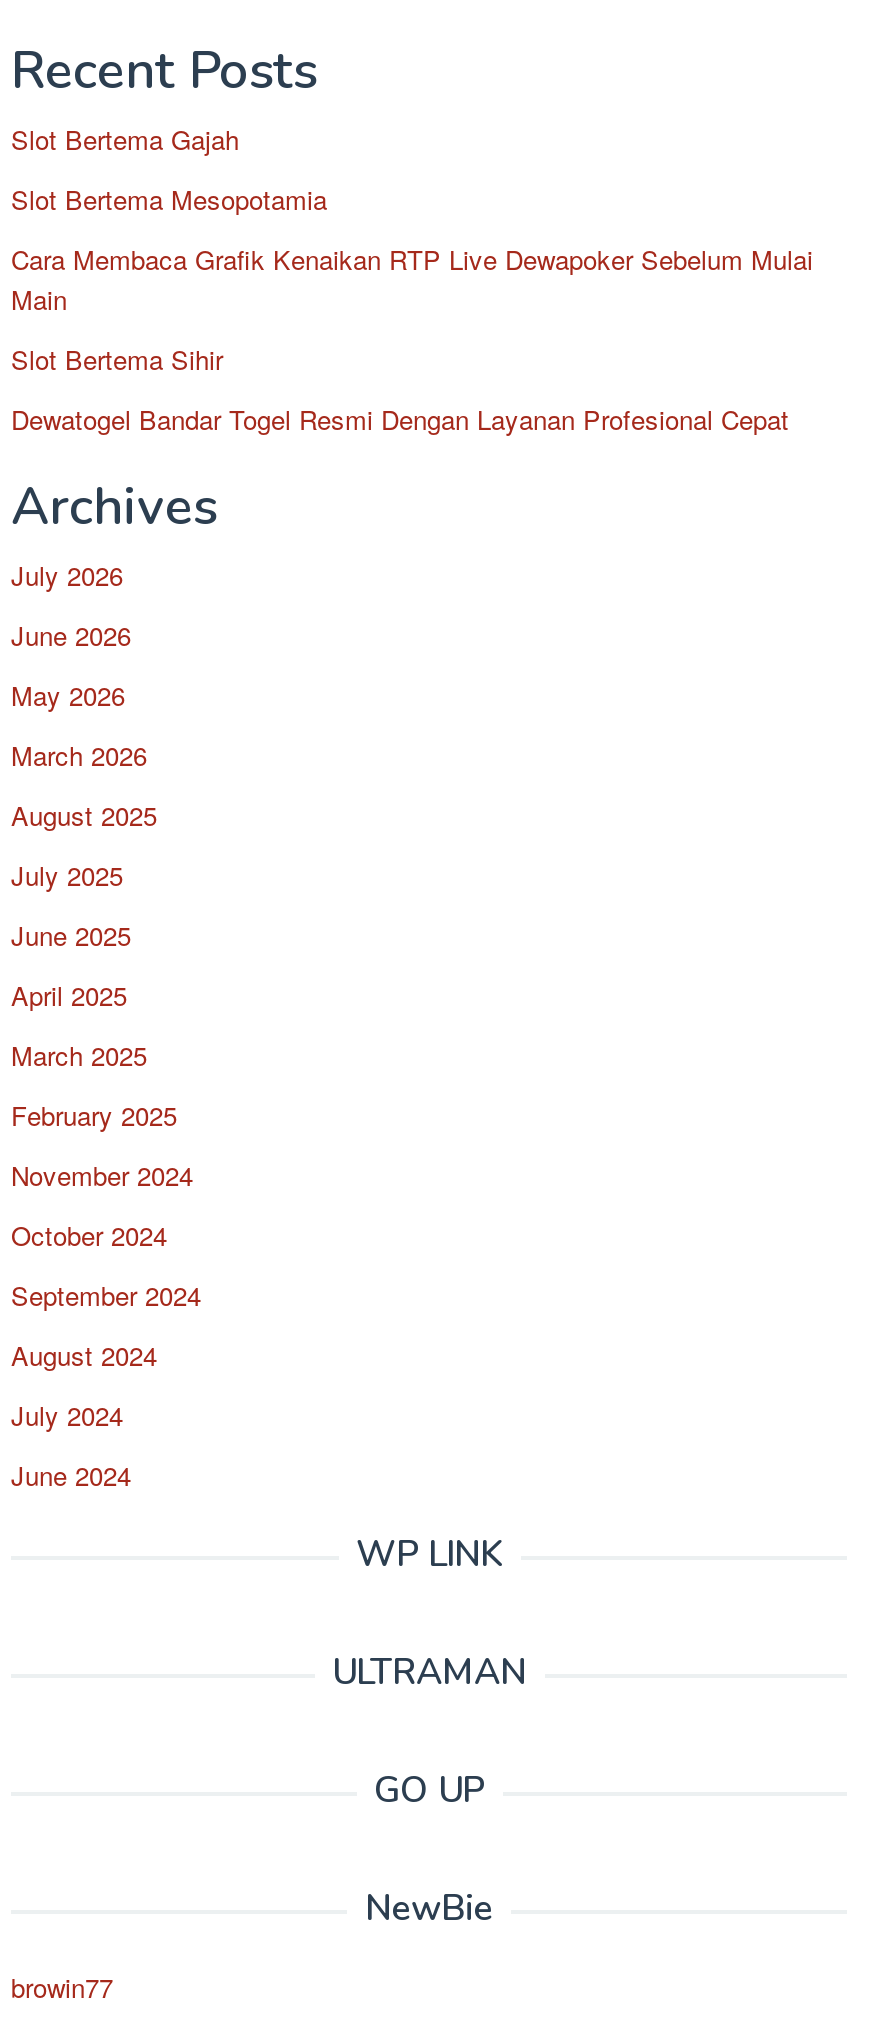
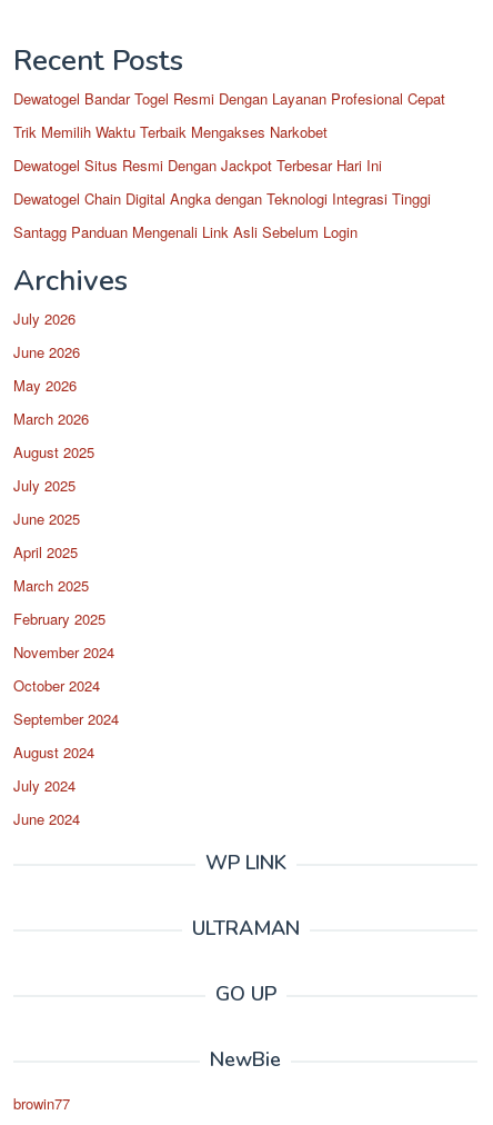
[11,120,813,378] Slot Bertema Gajah | Slot Bertema Mesopotamia | Cara Membaca Grafik Kenaikan RTP Live Dewapoker Sebelum Mulai | Main | Slot Bertema Sihir -> none
moved [11,400,789,438] -> [13,88,445,109]: Dewatogel Bandar Togel Resmi Dengan Layanan Profesional Cepat
none -> [13,121,431,242] Trik Memilih Waktu Terbaik Mengakses Narkobet | Dewatogel Situs Resmi Dengan Jackpot Terbesar Hari Ini | Dewatogel Chain Digital Angka dengan Teknologi Integrasi Tinggi | Santagg Panduan Mengenali Link Asli Sebelum Login

